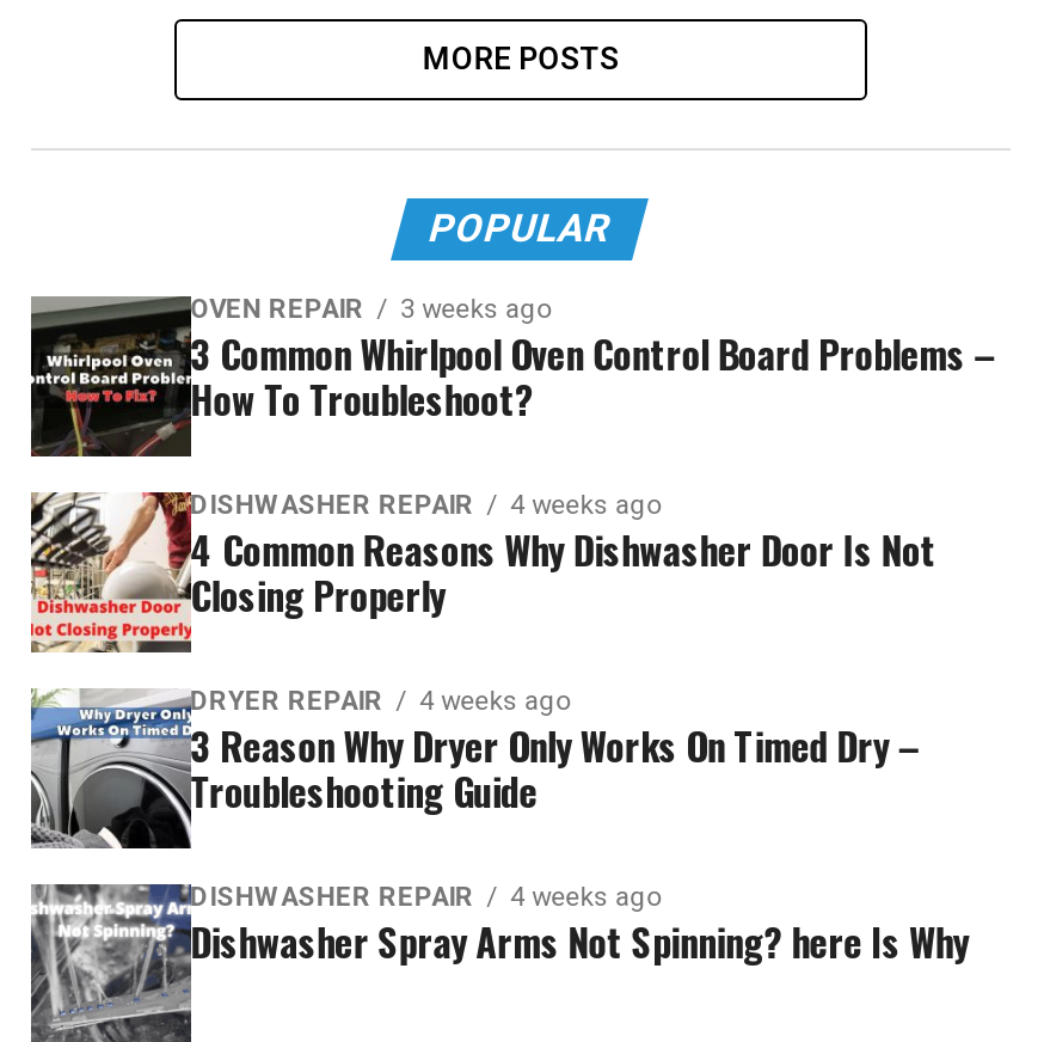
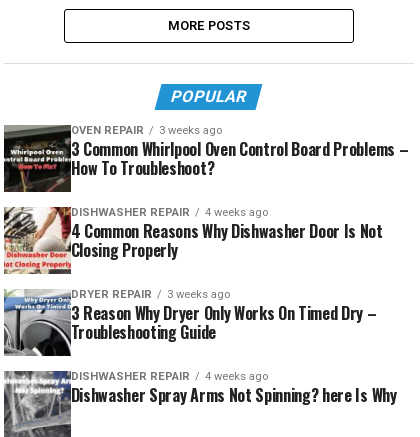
[190,686,570,717] DRYER REPAIR 4 weeks ago -> [71,288,230,301] DRYER REPAIR 3 weeks ago

